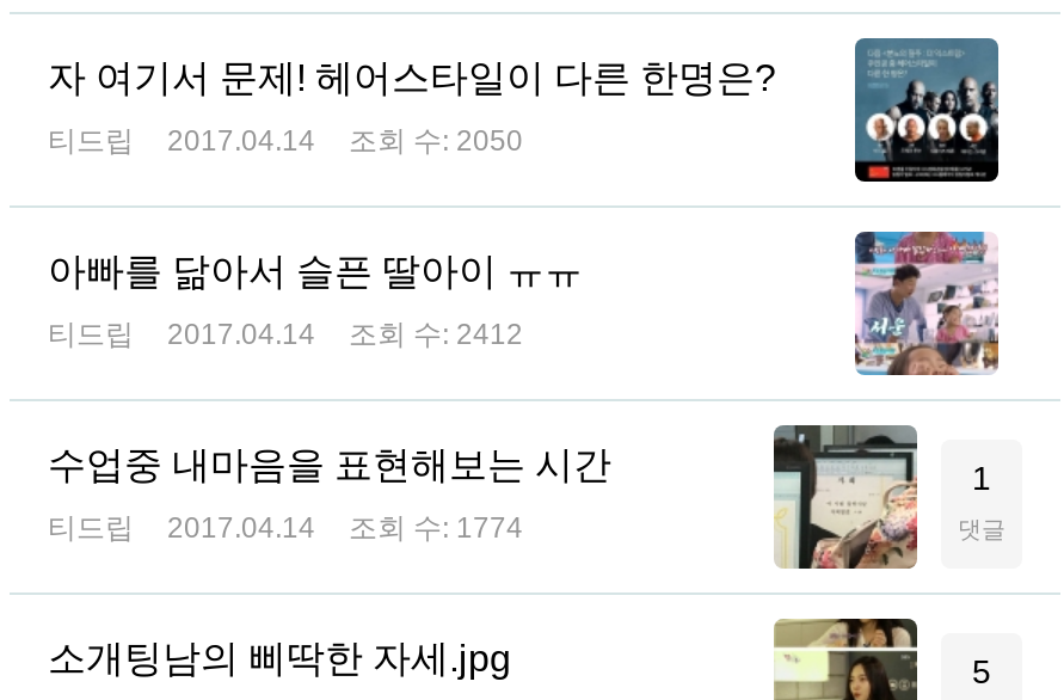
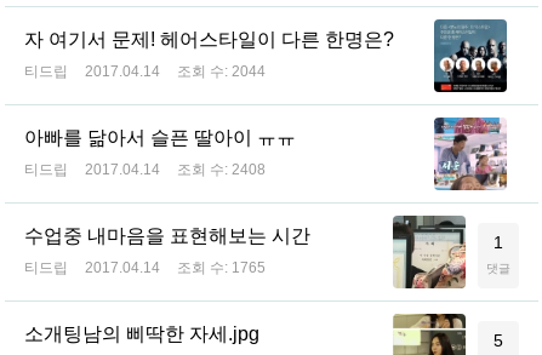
[48,124,523,157] 티드립 2017.04.14 조회 수: 2050 -> [24,63,266,80] 티드립 2017.04.14 조회 수: 2044
[48,317,523,351] 티드립 2017.04.14 조회 수: 2412 -> [24,161,266,178] 티드립 2017.04.14 조회 수: 2408
[48,511,523,544] 티드립 2017.04.14 조회 수: 1774 -> [24,259,266,276] 티드립 2017.04.14 조회 수: 1765

